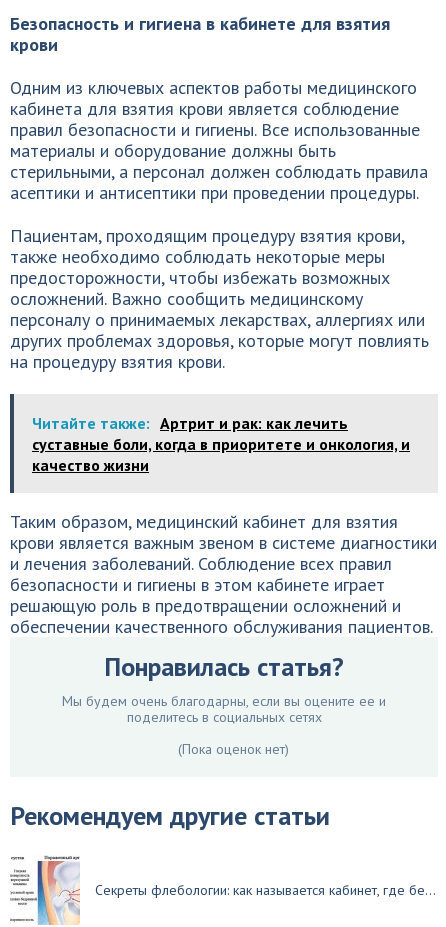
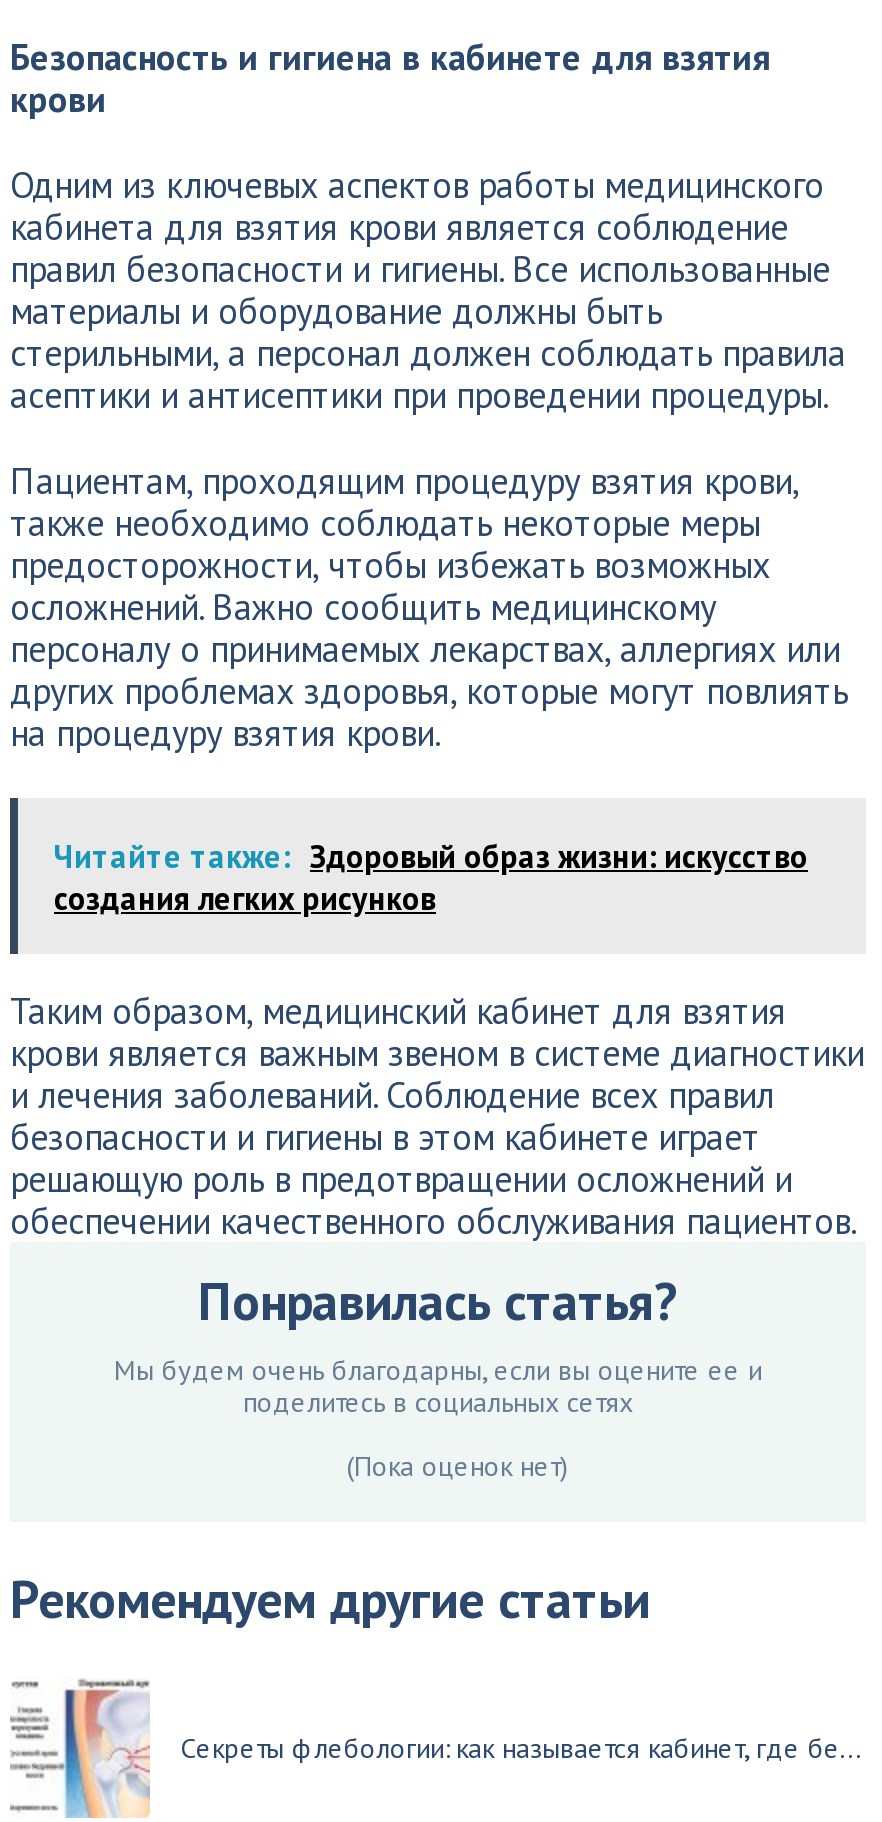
[32,413,410,475] Читайте также: Артрит и рак: как лечить | суставные боли, когда в приоритете и онкология, и | качество жизни -> [54,836,808,918] Читайте также: Здоровый образ жизни: искусство | создания легких рисунков

